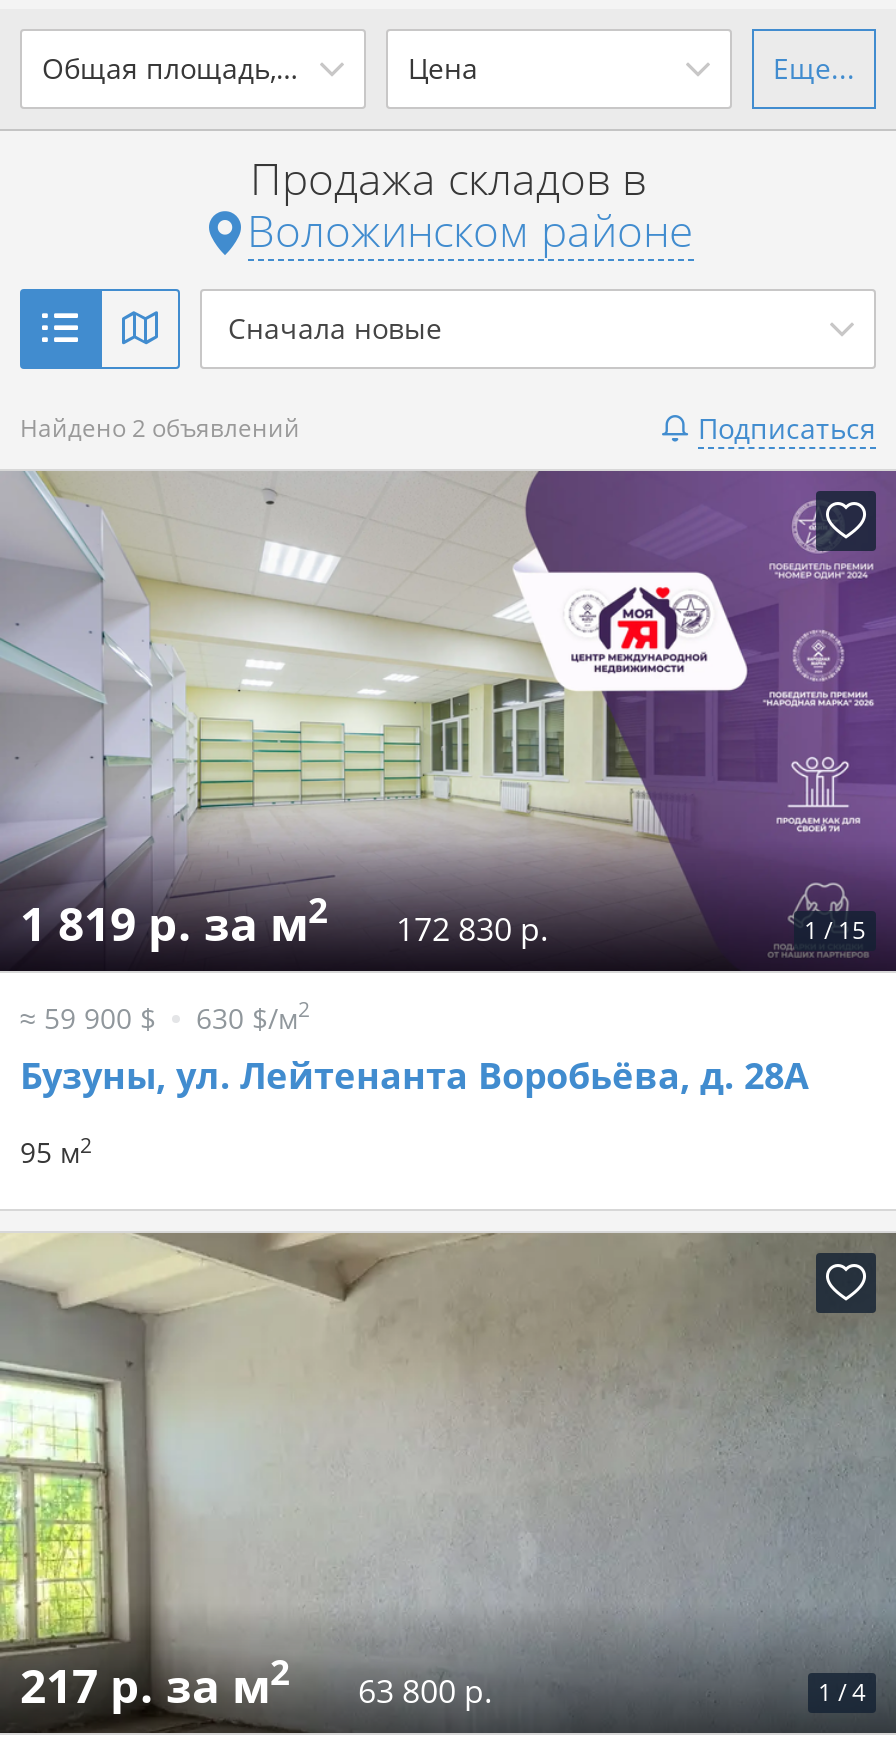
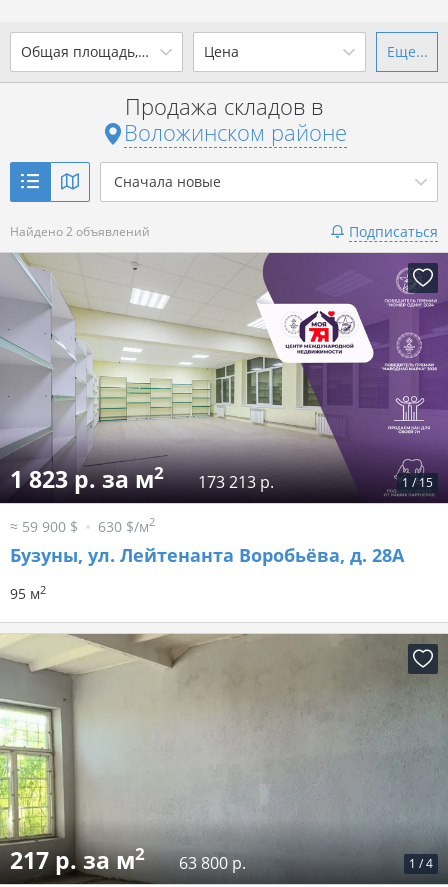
[20,888,328,955] 1 819 р. за м2 -> [10,461,164,495] 1 823 р. за м2
[388,907,548,951] 172 830 р. -> [194,471,274,493] 173 213 р.

